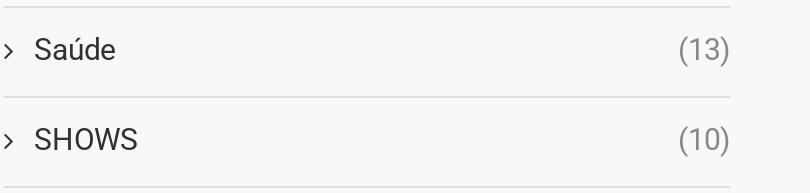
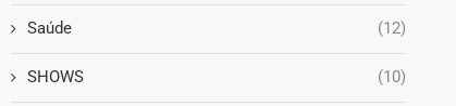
[678,33,730,69] (13) -> [378,18,406,38] (12)

